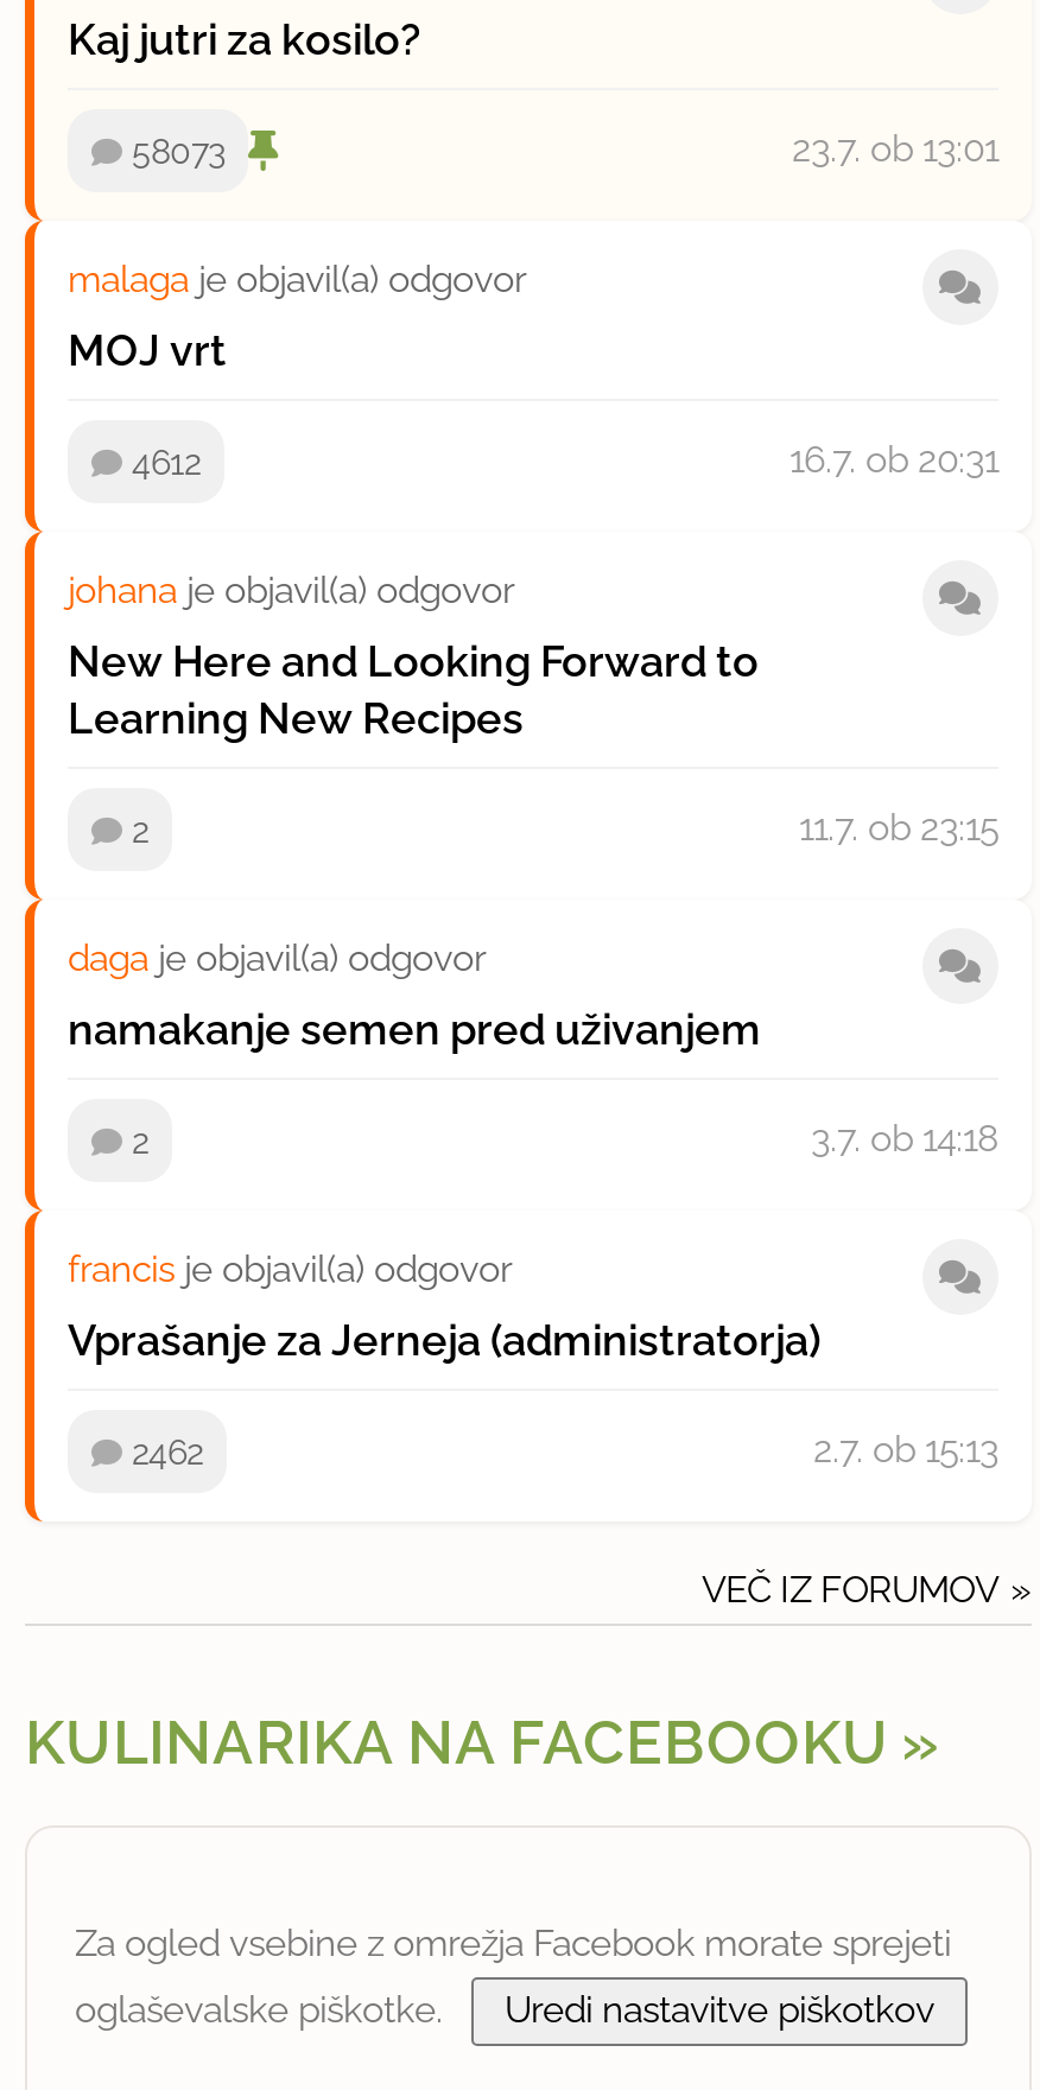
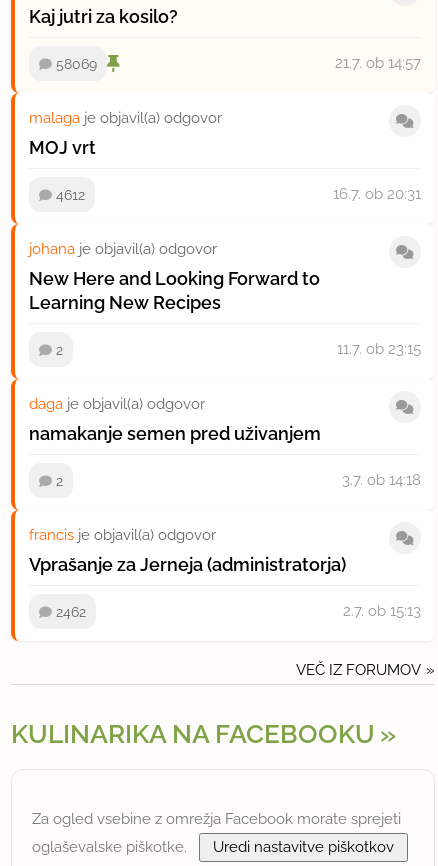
[132,132,224,172] 58073 -> [56,55,97,72] 58069
[792,129,998,172] 23.7. ob 13:01 -> [335,54,421,72] 21.7. ob 14:57

